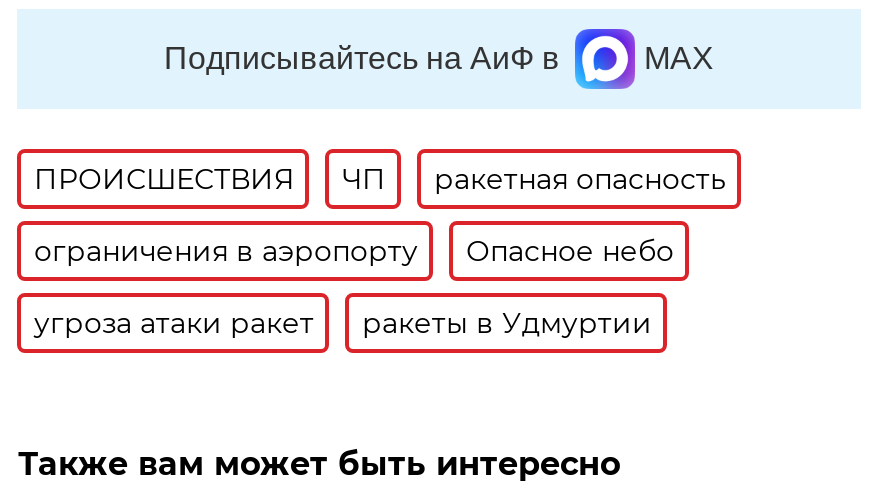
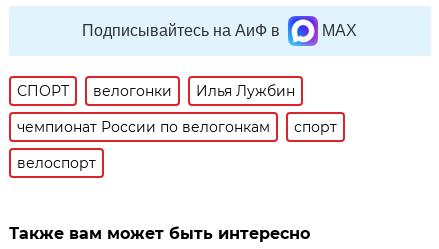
[34,161,726,197] ПРОИСШЕСТВИЯ | ЧП | ракетная опасность -> [17,82,295,100] СПОРТ | велогонки | Илья Лужбин
[34,233,674,269] ограничения в аэропорту | Опасное небо -> [17,118,337,136] чемпионат России по велогонкам | спорт
[34,305,652,341] угроза атаки ракет | ракеты в Удмуртии -> [17,154,96,172] велоспорт

